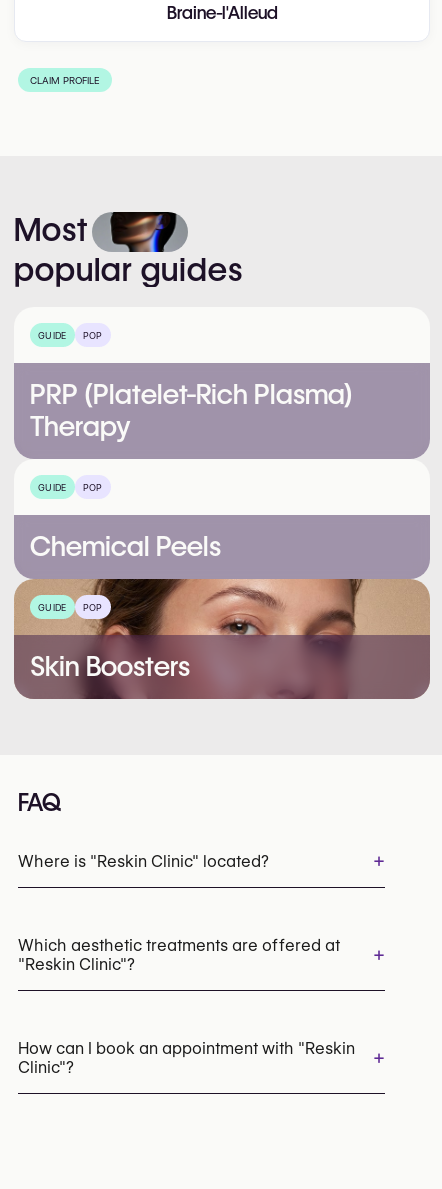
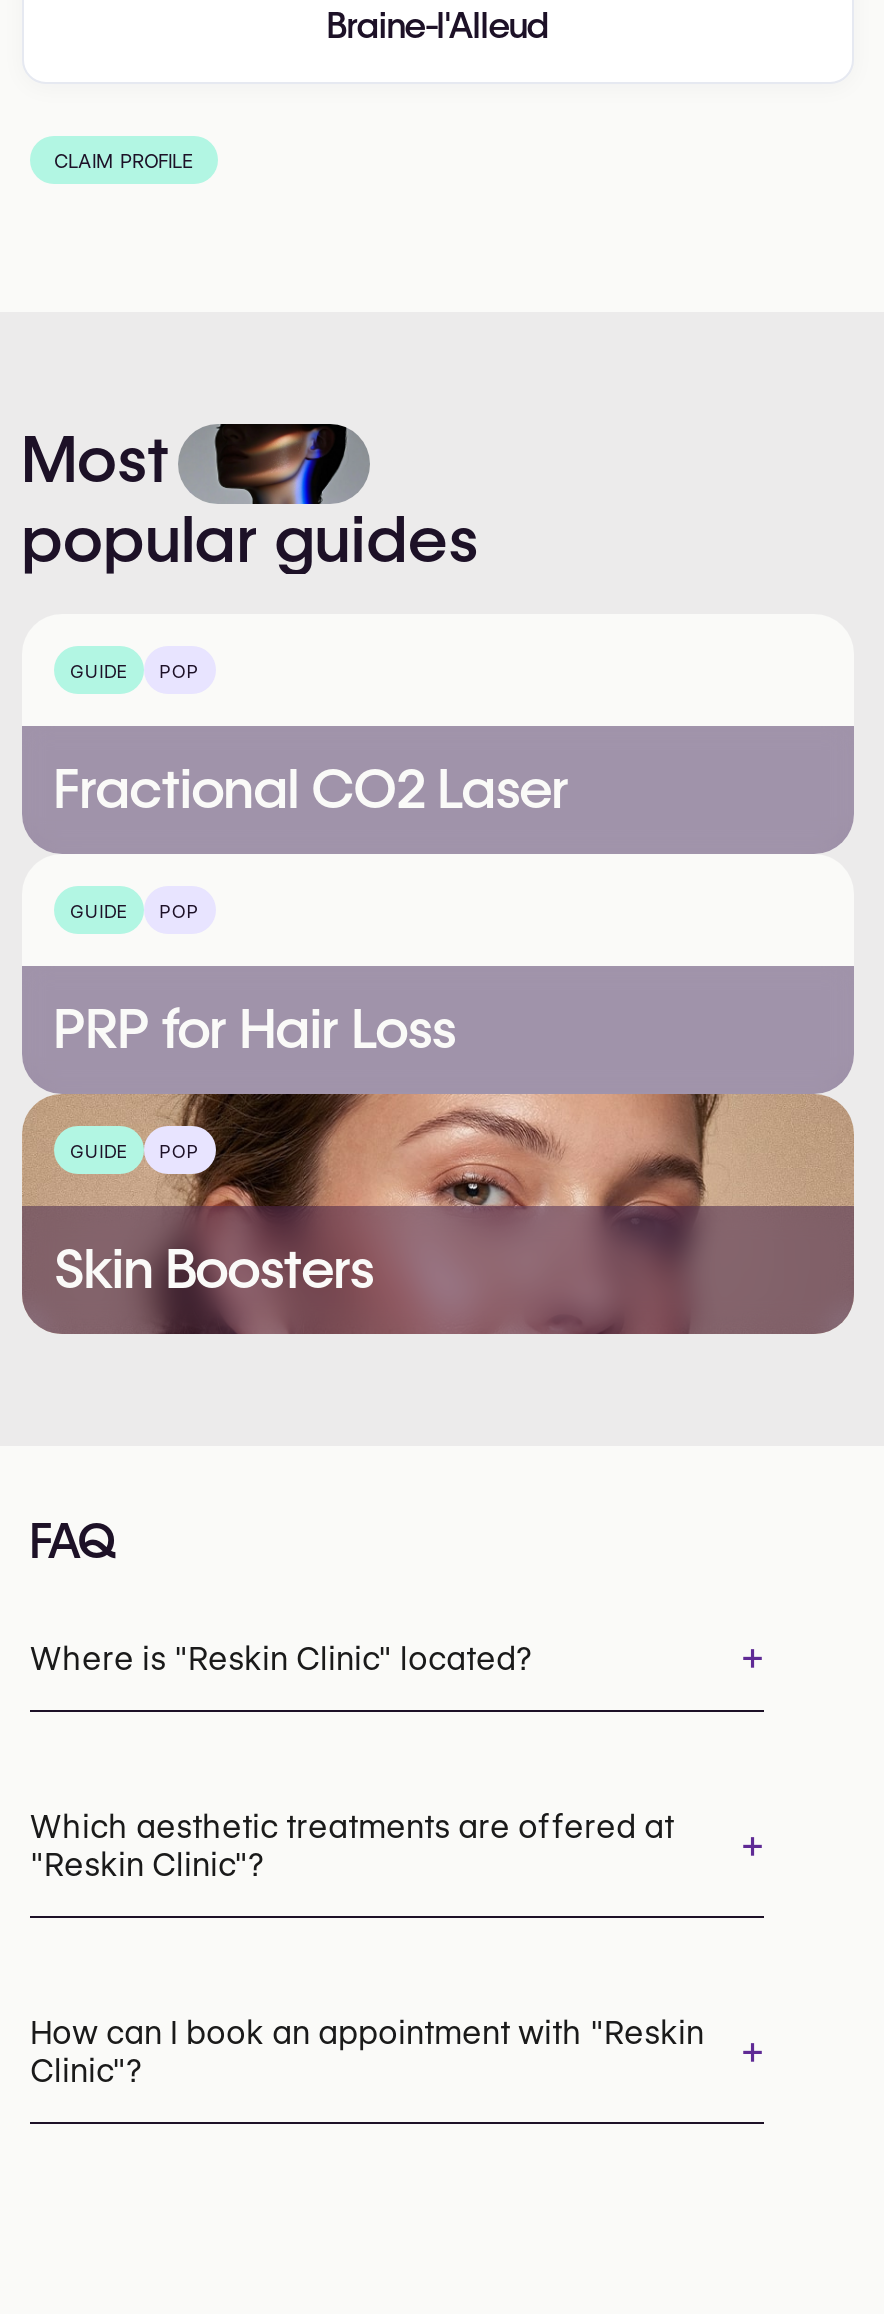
[30,378,353,443] PRP (Platelet-Rich Plasma) | Therapy -> [54,756,570,822] Fractional CO2 Laser
[30,530,221,563] Chemical Peels -> [54,996,456,1062] PRP for Hair Loss

